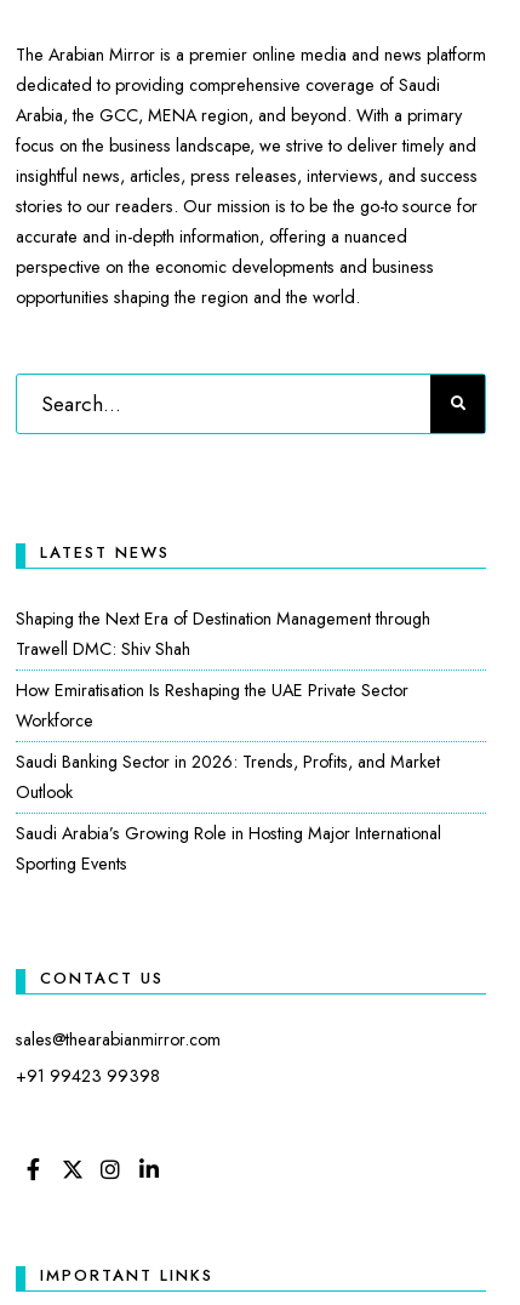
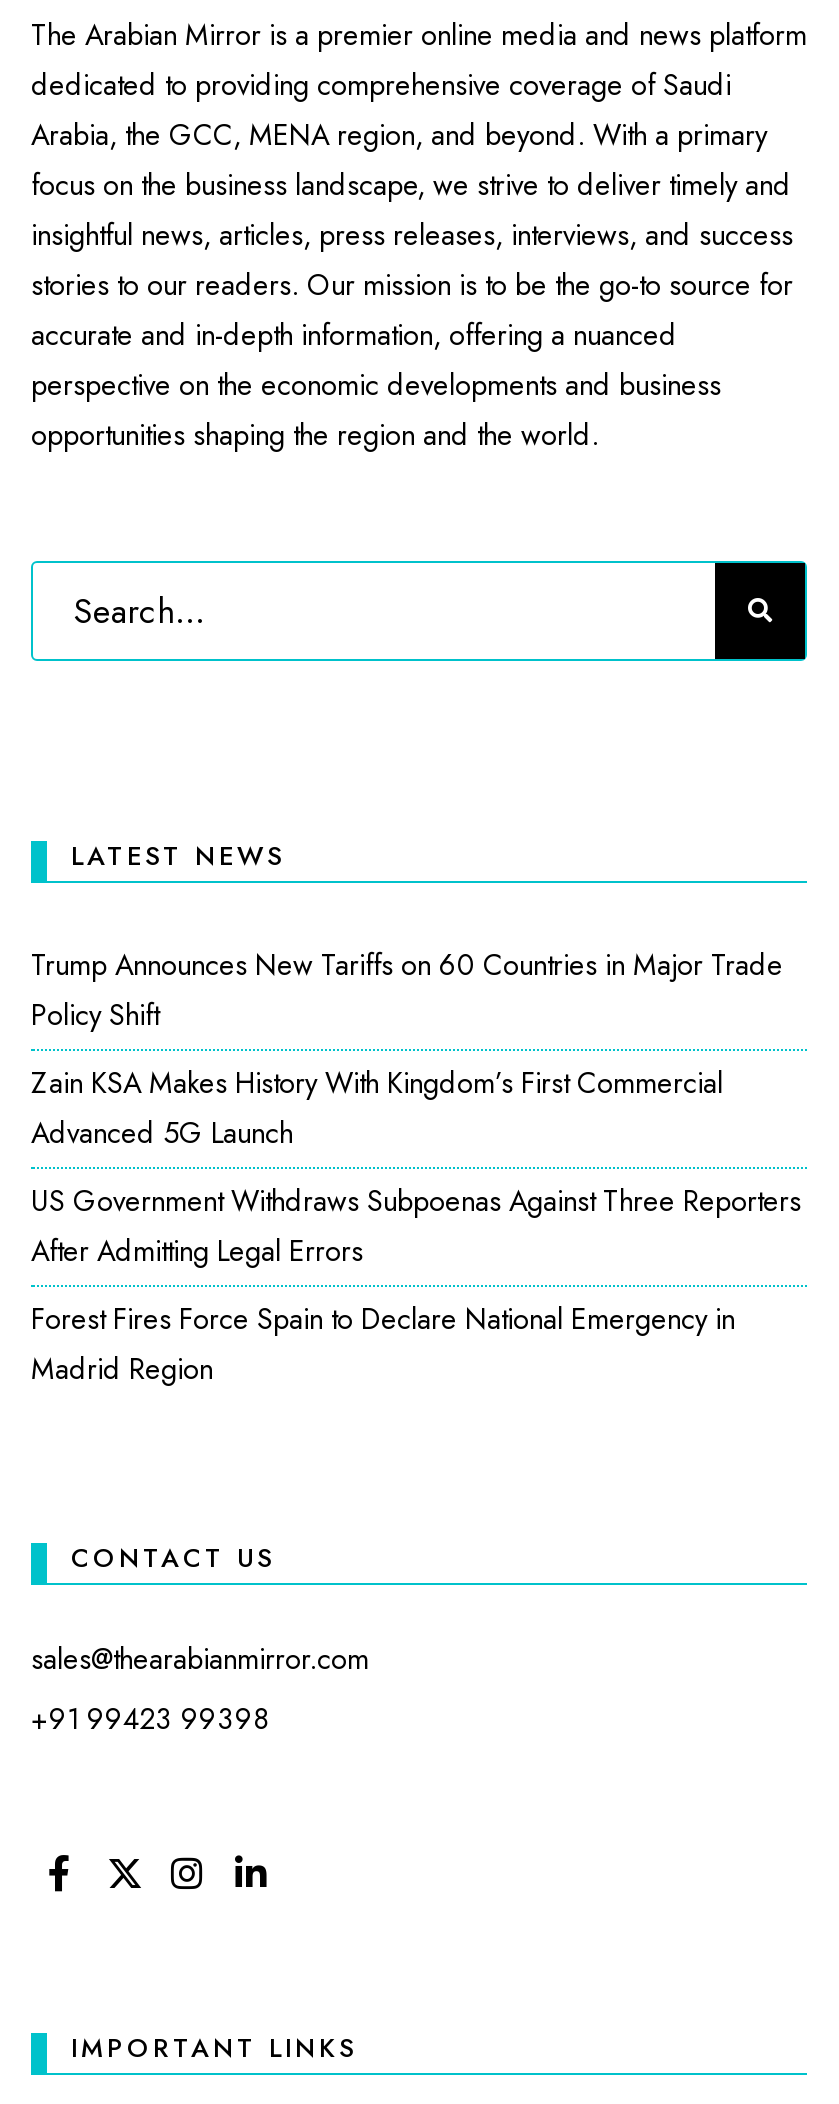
[16,606,430,661] Shaping the Next Era of Destination Management through | Trawell DMC: Shiv Shah -> [31,944,783,1034] Trump Announces New Tariffs on 60 Countries in Major Trade | Policy Shift
[16,678,408,733] How Emiratisation Is Reshaping the UAE Private Sector | Workforce -> [31,1062,723,1152] Zain KSA Makes History With Kingdom’s First Commercial | Advanced 5G Launch
[16,750,440,804] Saudi Banking Sector in 2026: Trends, Profits, and Market | Outlook -> [31,1180,801,1270] US Government Withdraws Subpoenas Against Three Reporters | After Admitting Legal Errors
[16,821,441,876] Saudi Arabia’s Growing Role in Hosting Major International | Sporting Events -> [31,1298,735,1388] Forest Fires Force Spain to Declare National Emergency in | Madrid Region

